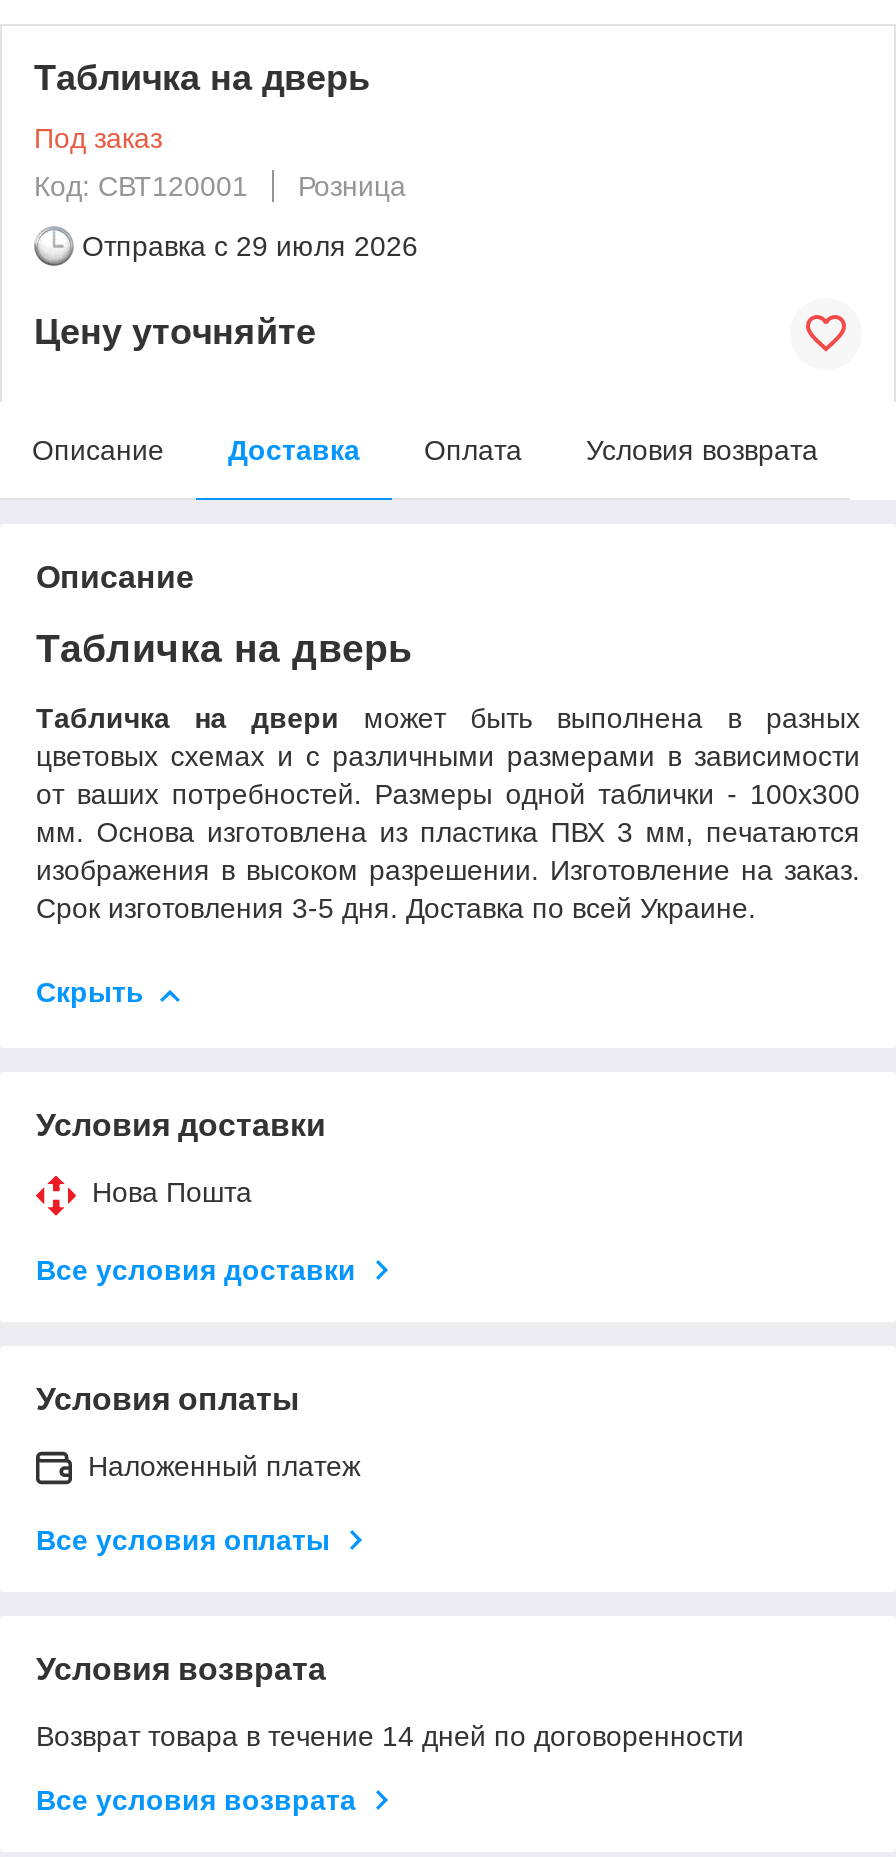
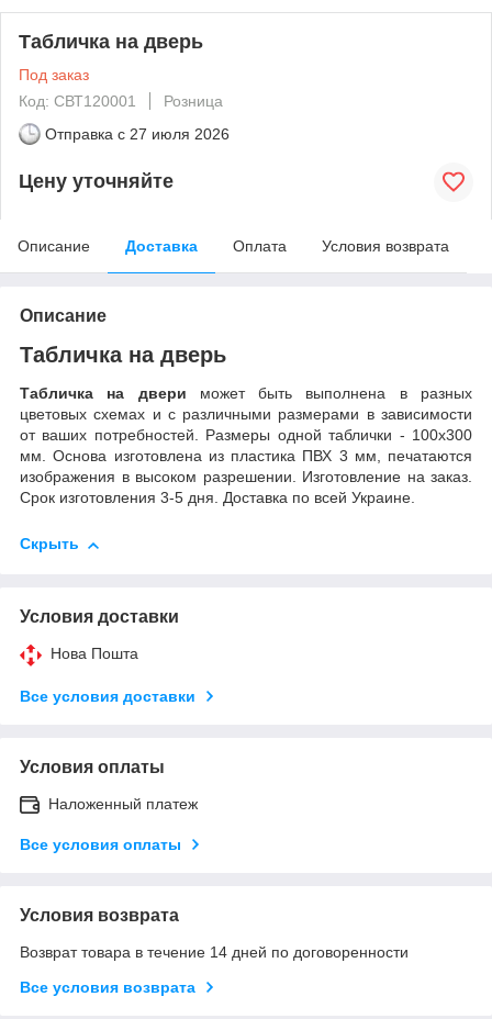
[82,230,418,262] Отправка с 29 июля 2026 -> [45,125,230,143] Отправка с 27 июля 2026

